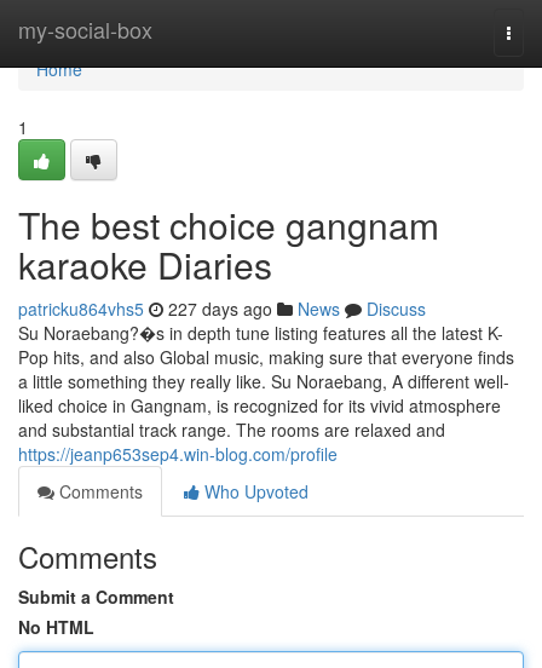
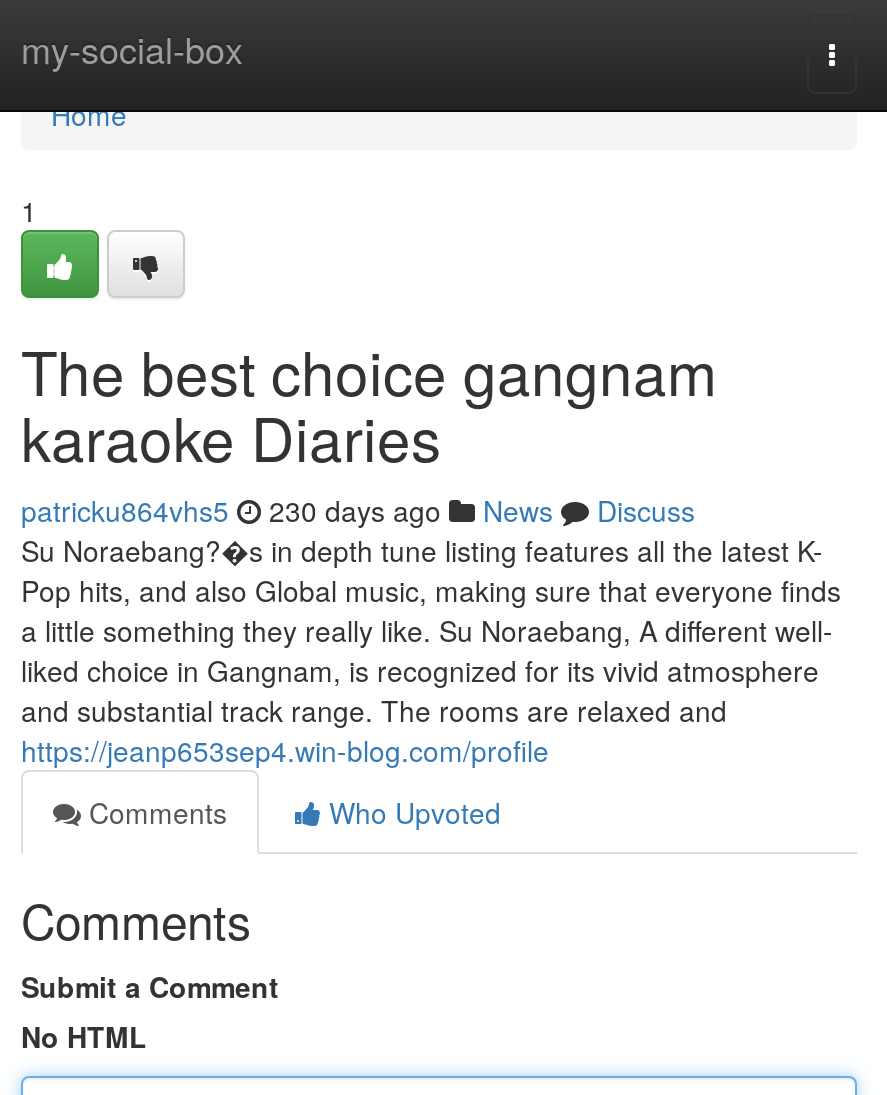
[18,296,426,321] patricku864vhs5 227 days ago News Discuss -> [21,490,695,530] patricku864vhs5 230 days ago News Discuss

